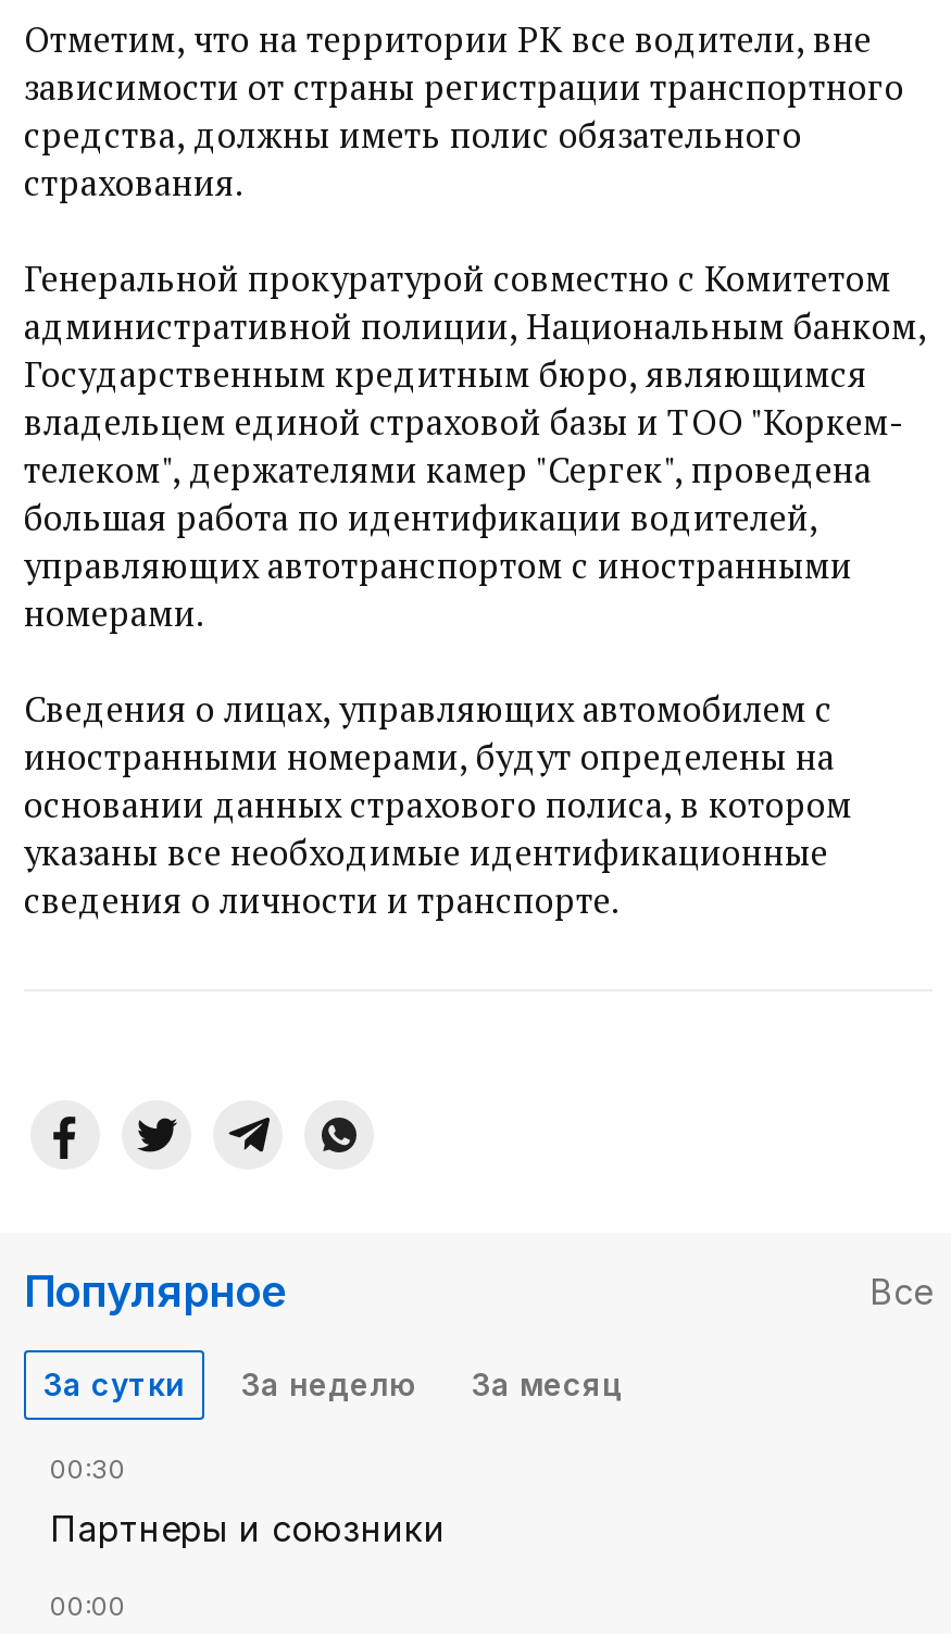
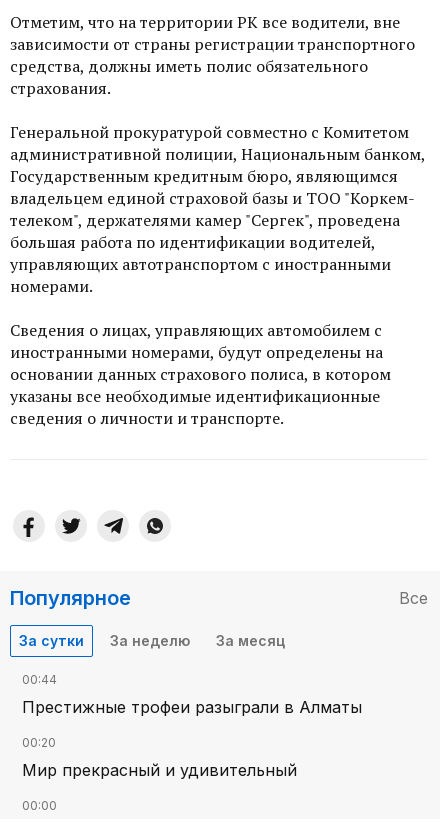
[50,1452,446,1550] 00:30 | Партнеры и союзники -> [22,672,362,780] 00:44 | Престижные трофеи разыграли в Алматы | 00:20 | Мир прекрасный и удивительный

